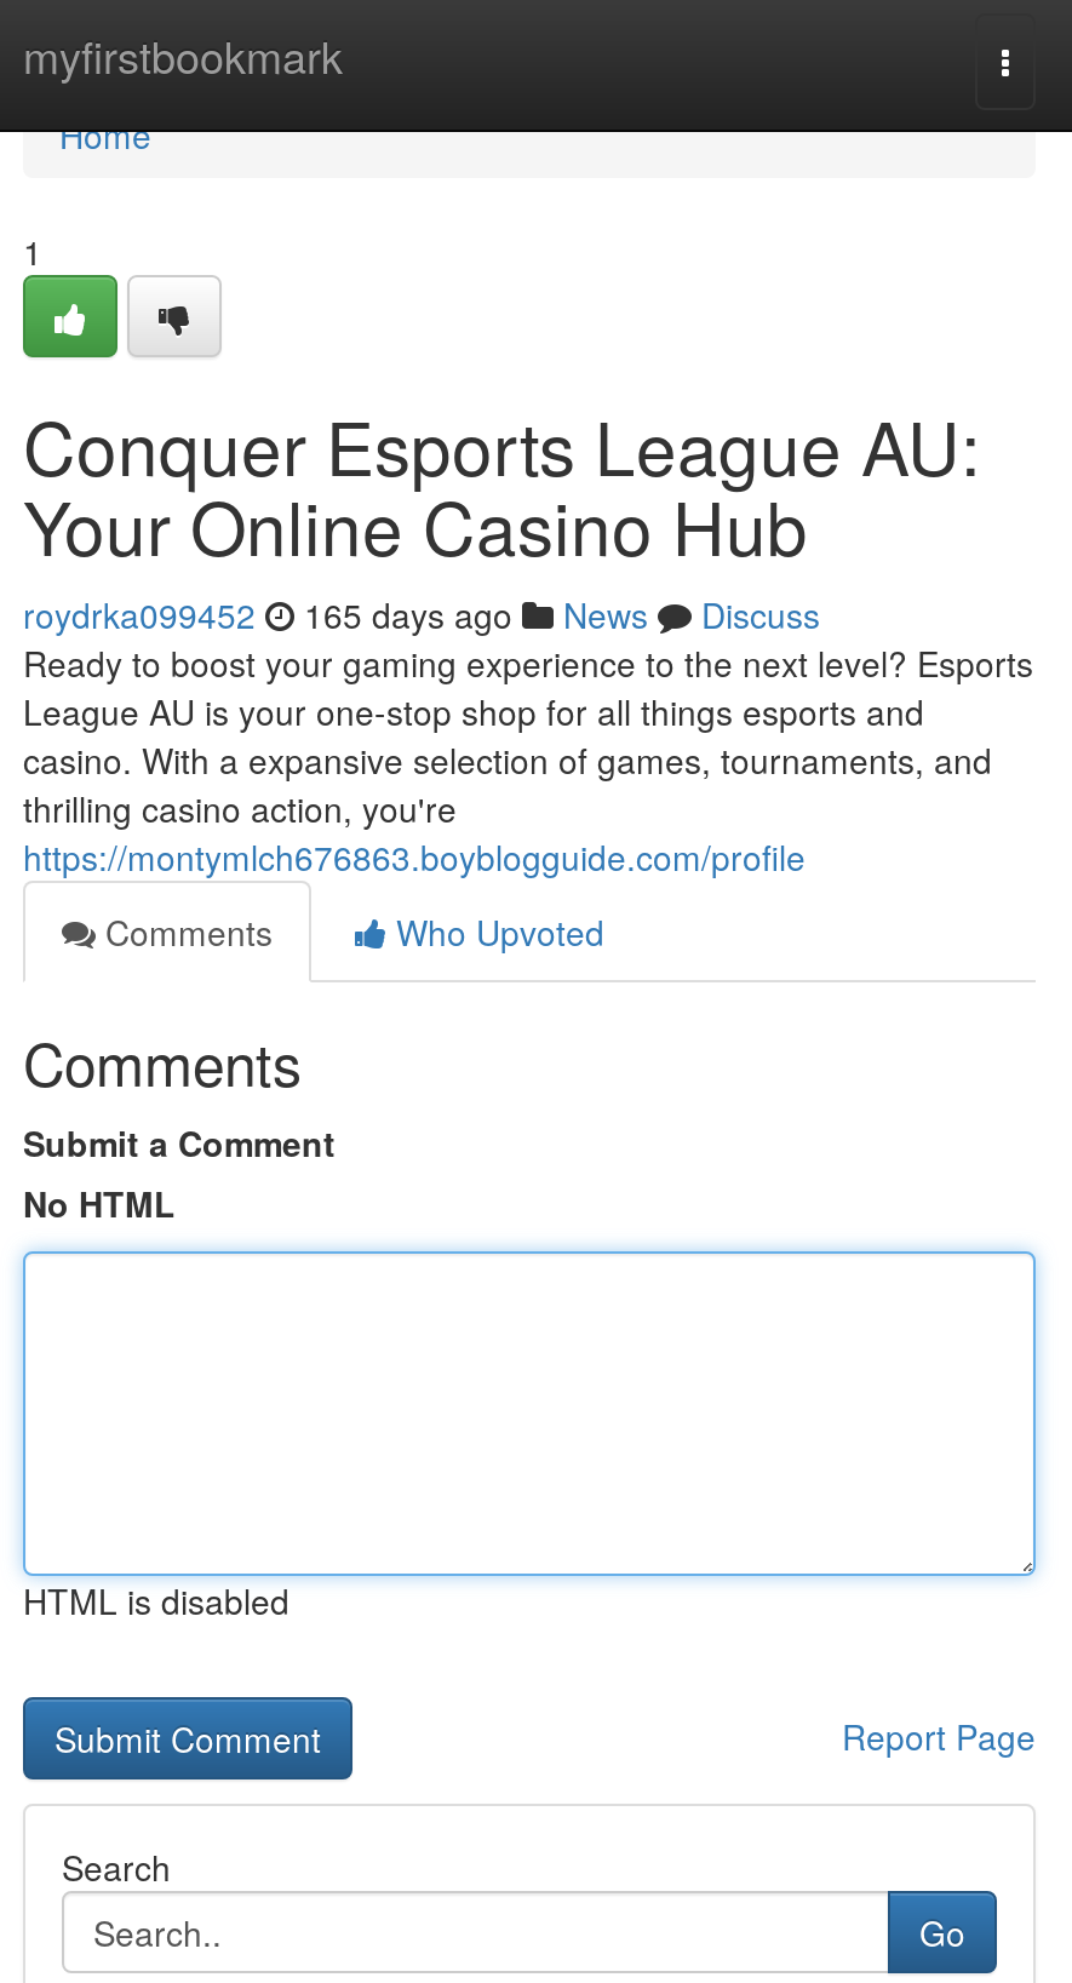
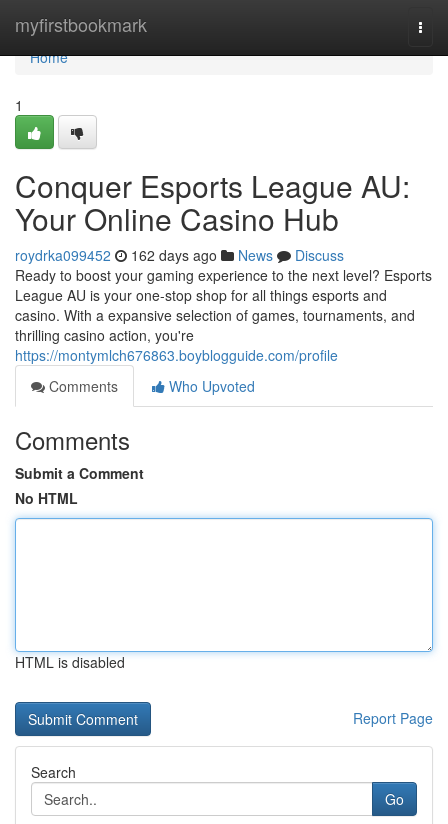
[23,590,820,638] roydrka099452 165 days ago News Discuss -> [15,245,344,265] roydrka099452 162 days ago News Discuss

